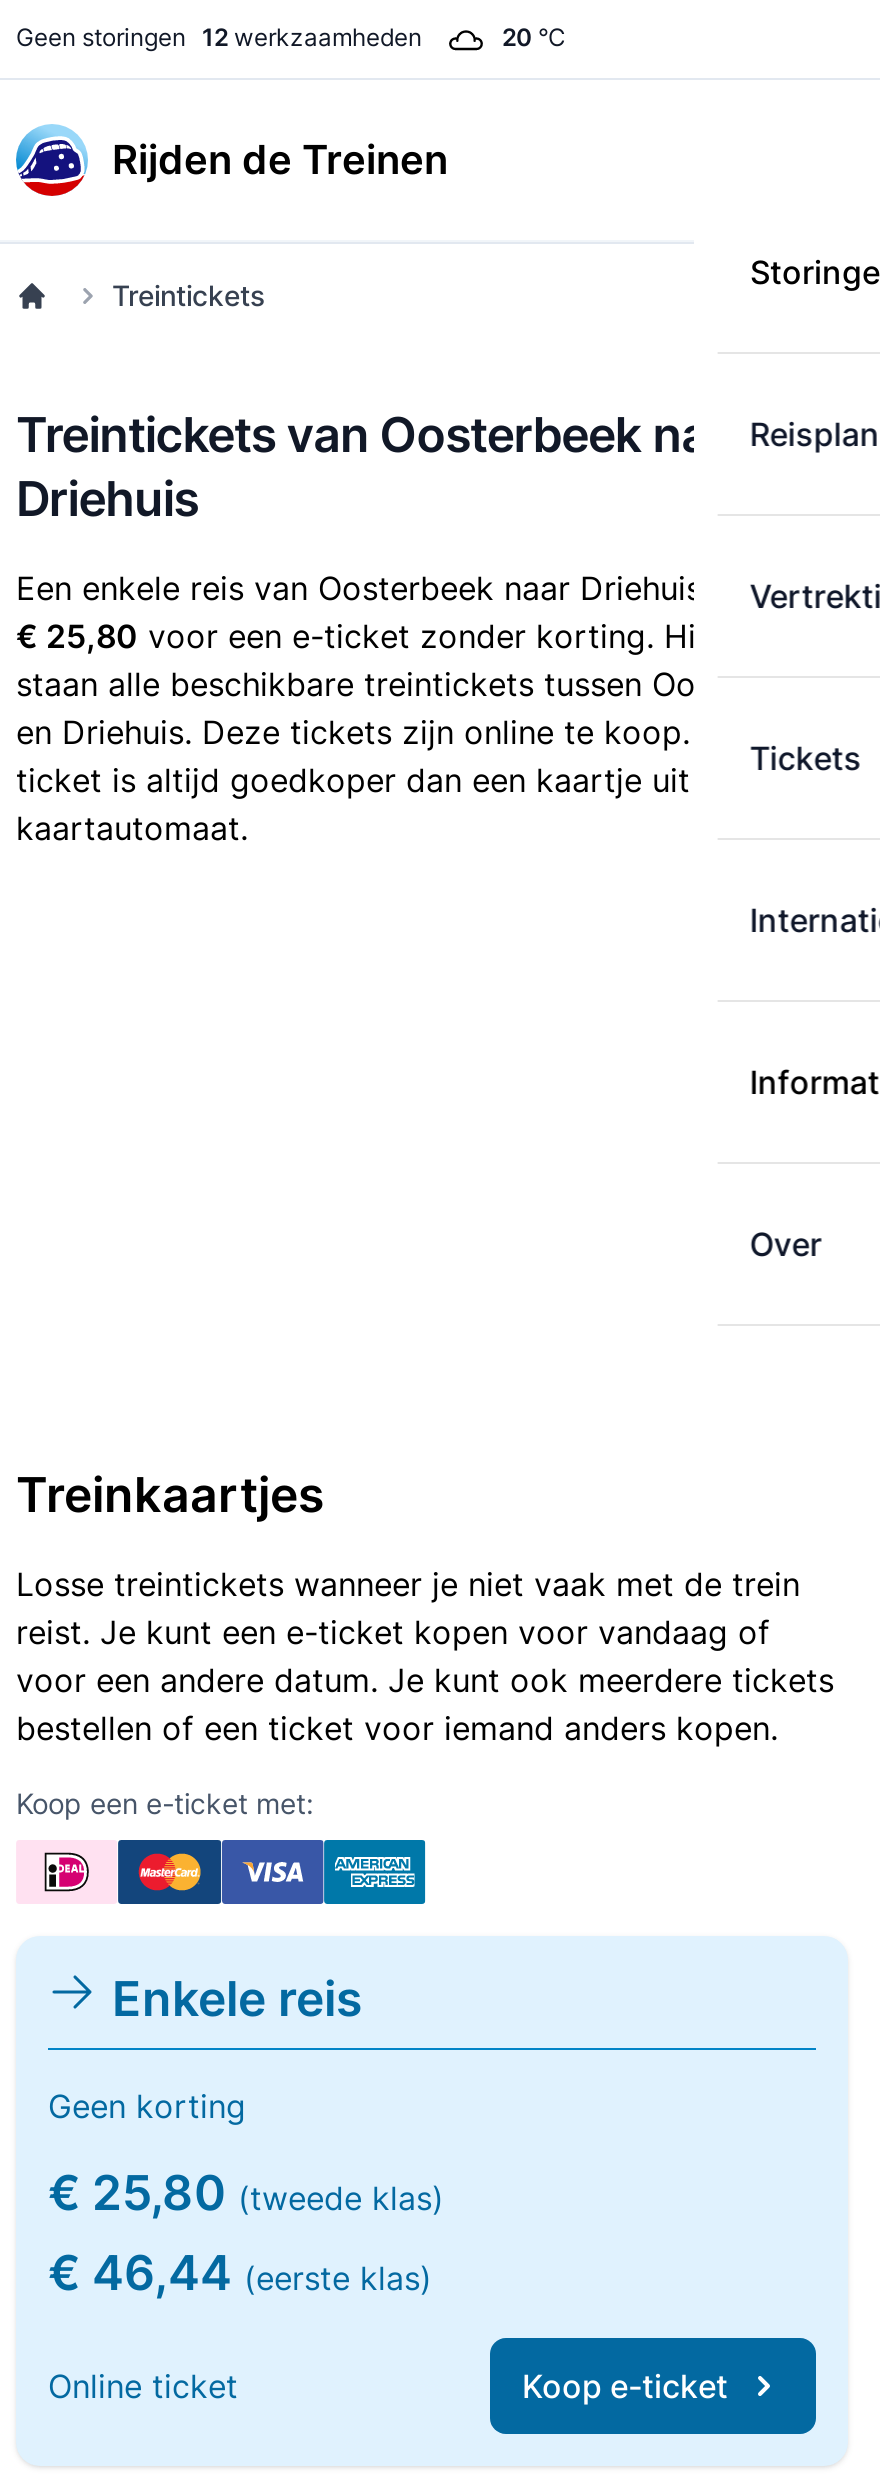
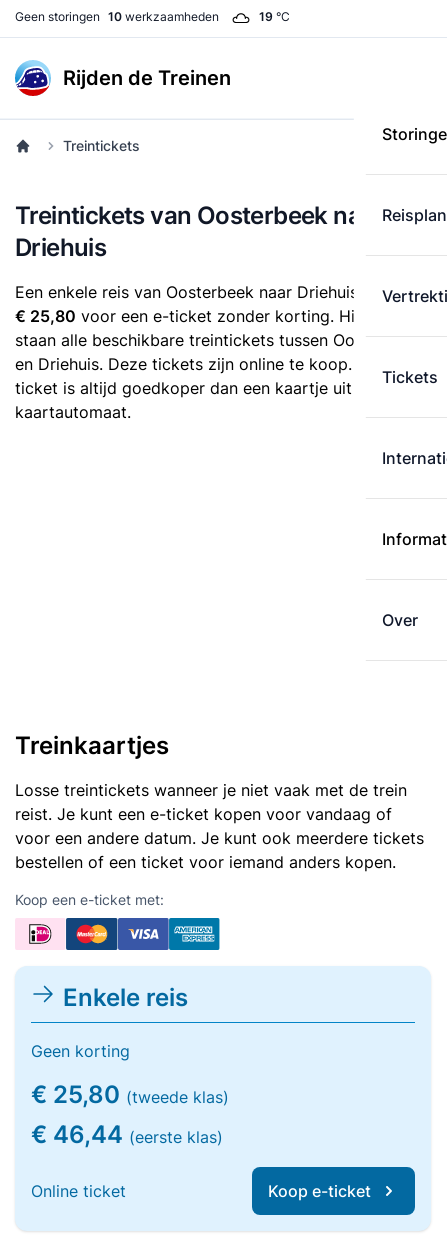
[16,22,422,52] Geen storingen 12 werkzaamheden -> [15,9,219,24] Geen storingen 10 werkzaamheden
[502,22,566,52] 20 °C -> [259,9,290,24] 19 °C

